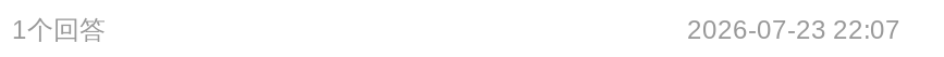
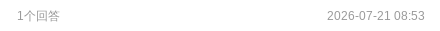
[687,15,900,45] 2026-07-23 22:07 -> [327,9,425,23] 2026-07-21 08:53

